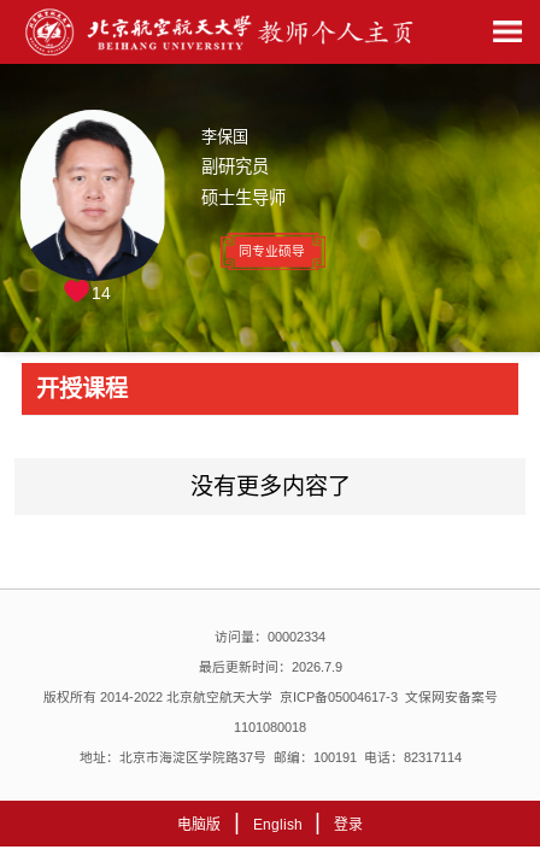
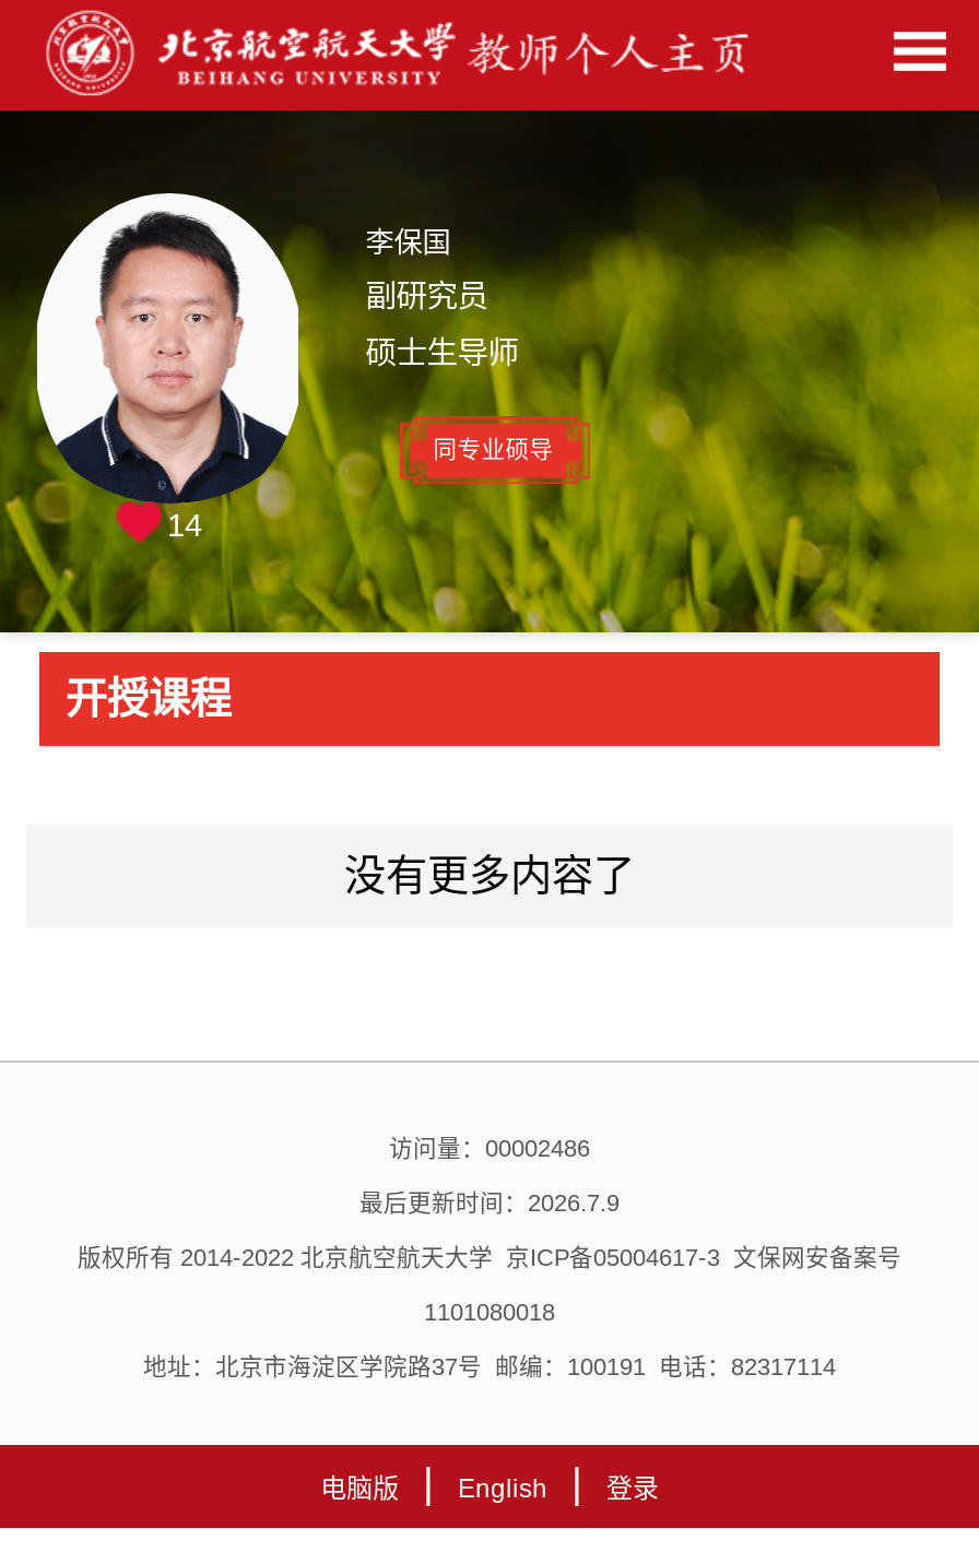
[215,629,325,643] 访问量：00002334 -> [389,1134,590,1160] 访问量：00002486

